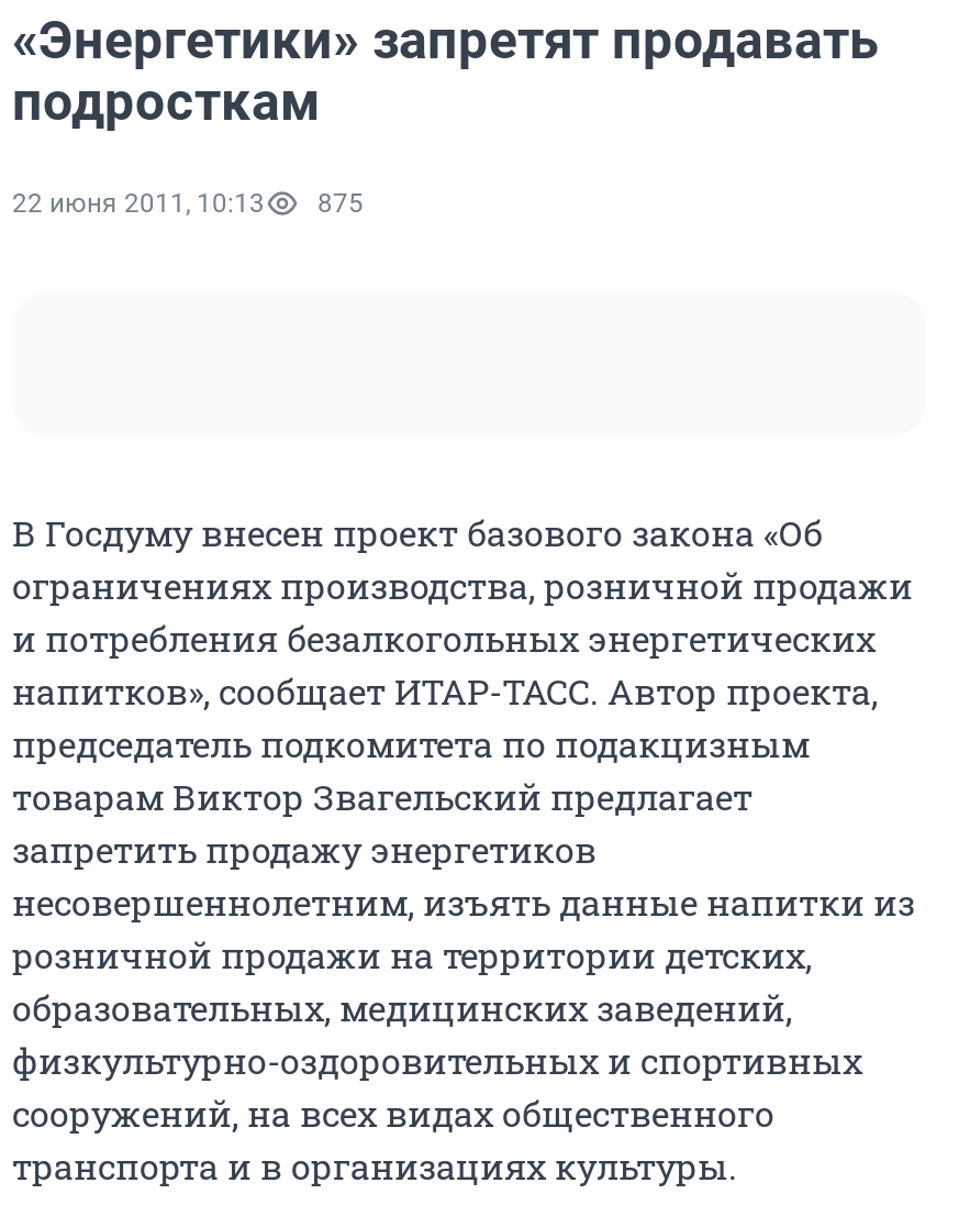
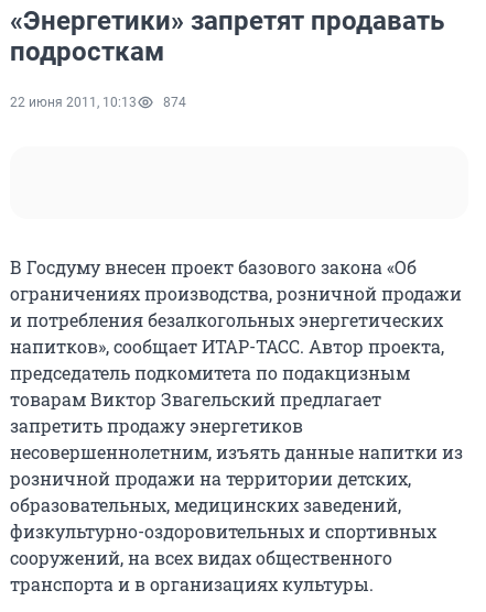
[12,188,364,219] 22 июня 2011, 10:13 875 -> [10,95,186,110] 22 июня 2011, 10:13 874

